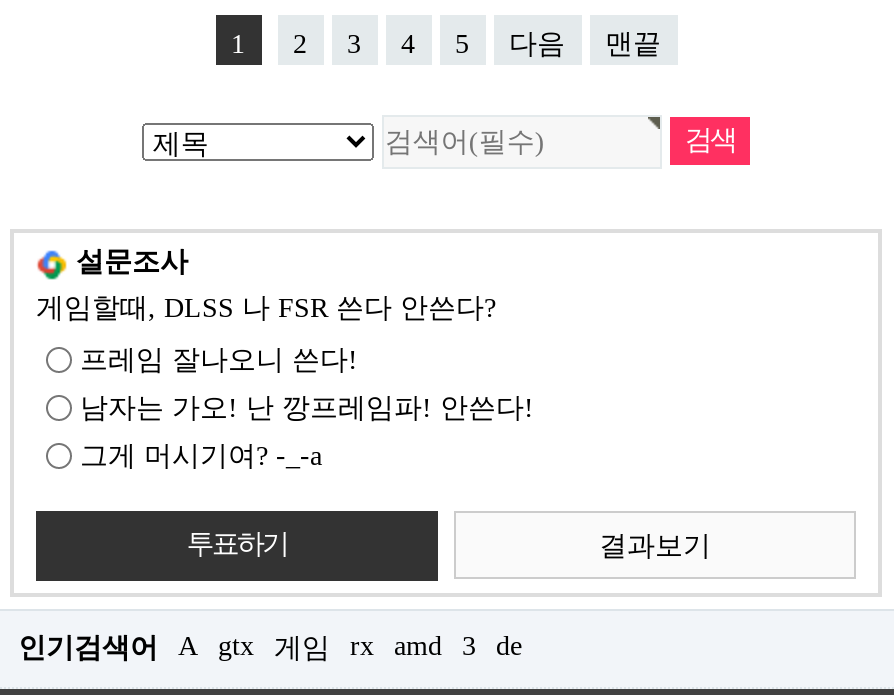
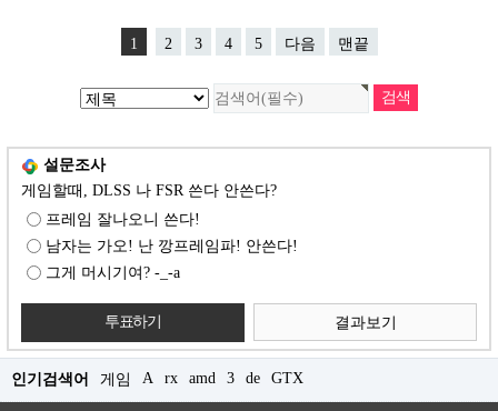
[178,631,254,661] A | gtx -> none
none -> [142,370,153,387] A
none -> [271,370,303,387] GTX

